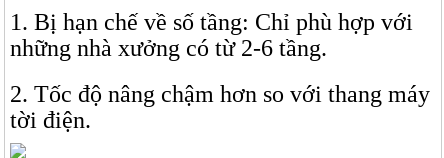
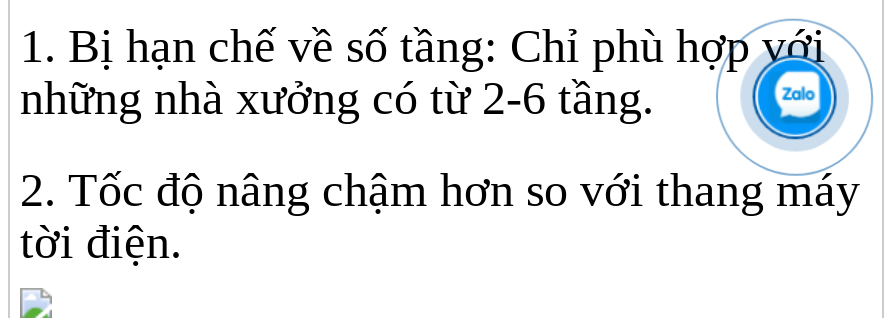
none -> [714,28,874,158] [image]

